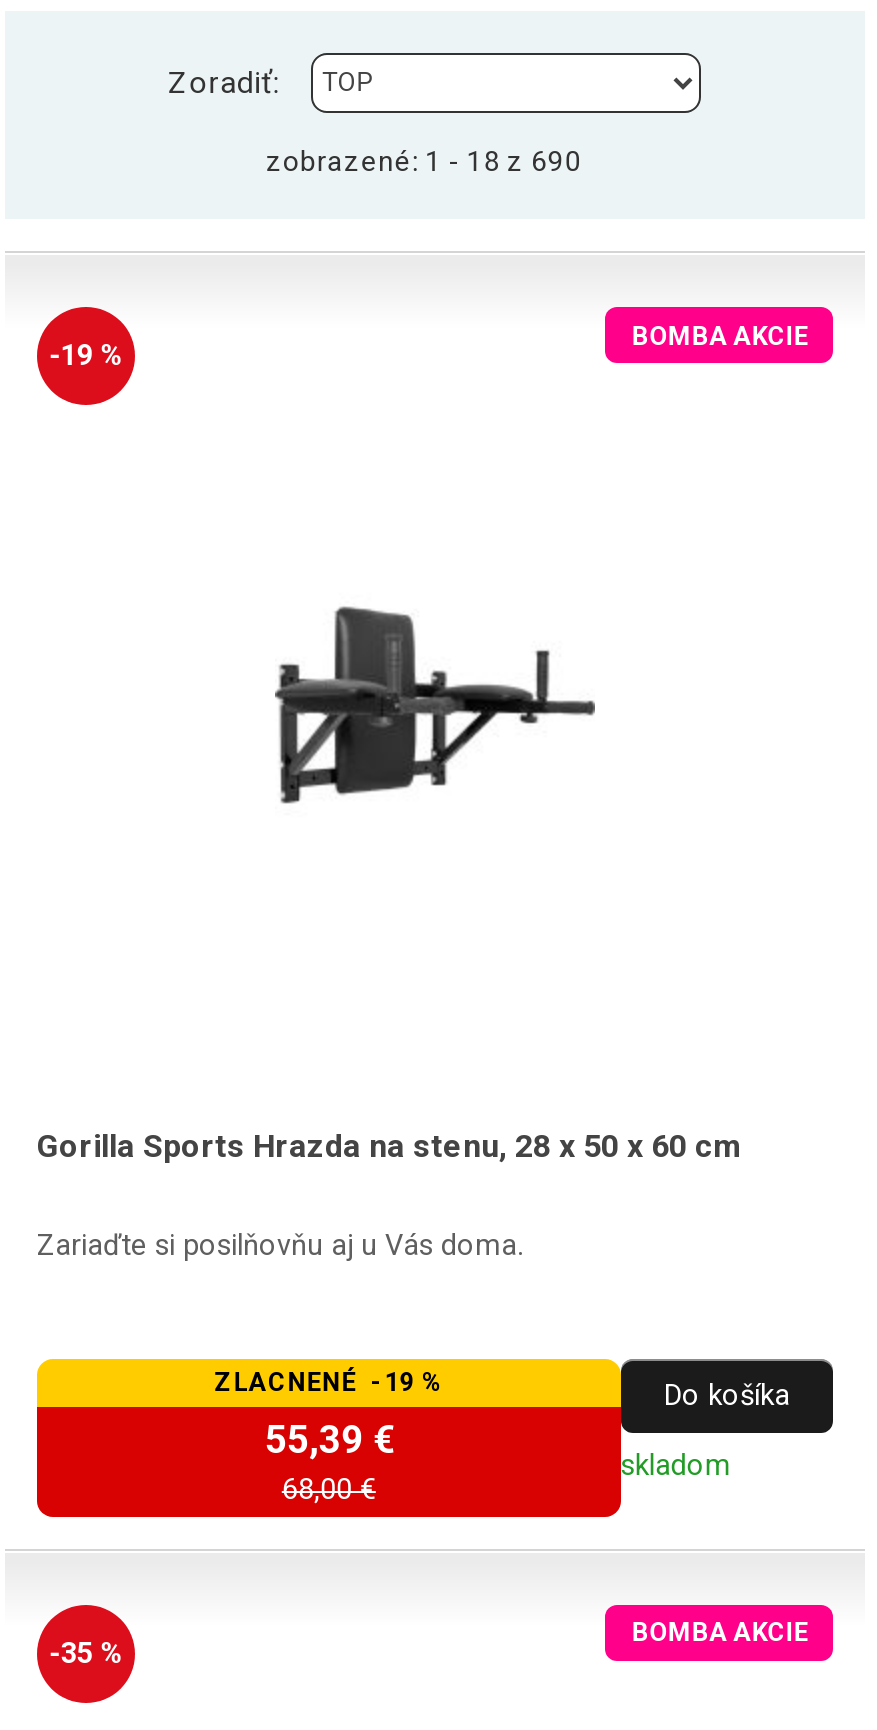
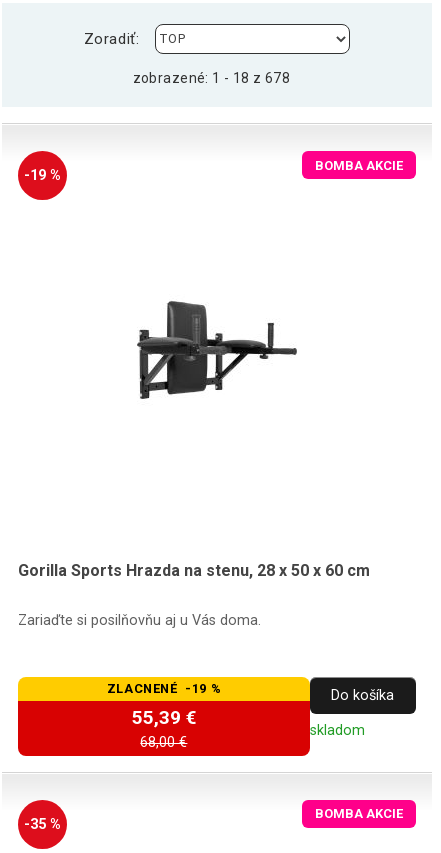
[266,146,581,178] zobrazené: 1 - 18 z 690 -> [133,70,290,86] zobrazené: 1 - 18 z 678

